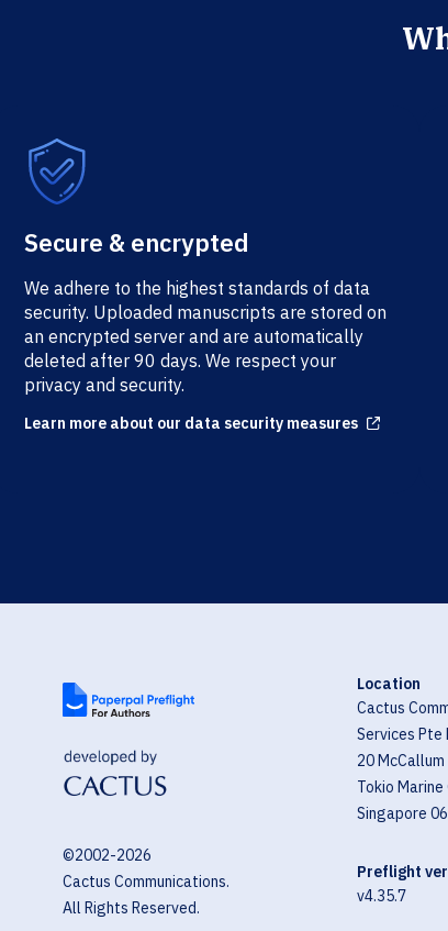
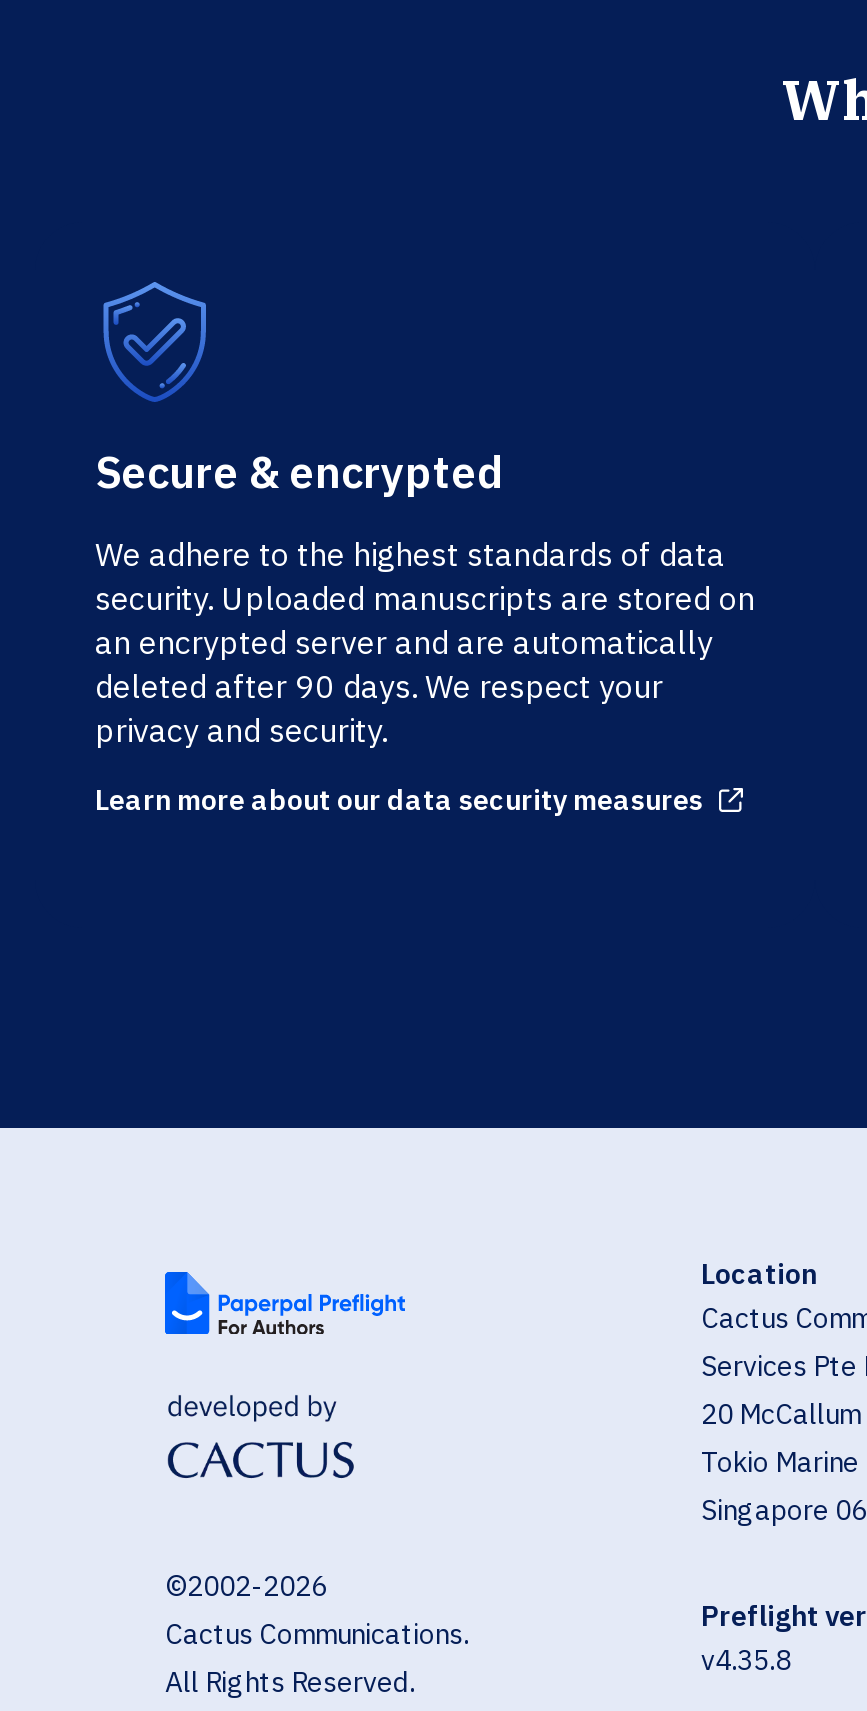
[357,886,406,906] v4.35.7 -> [701,1642,791,1678] v4.35.8

